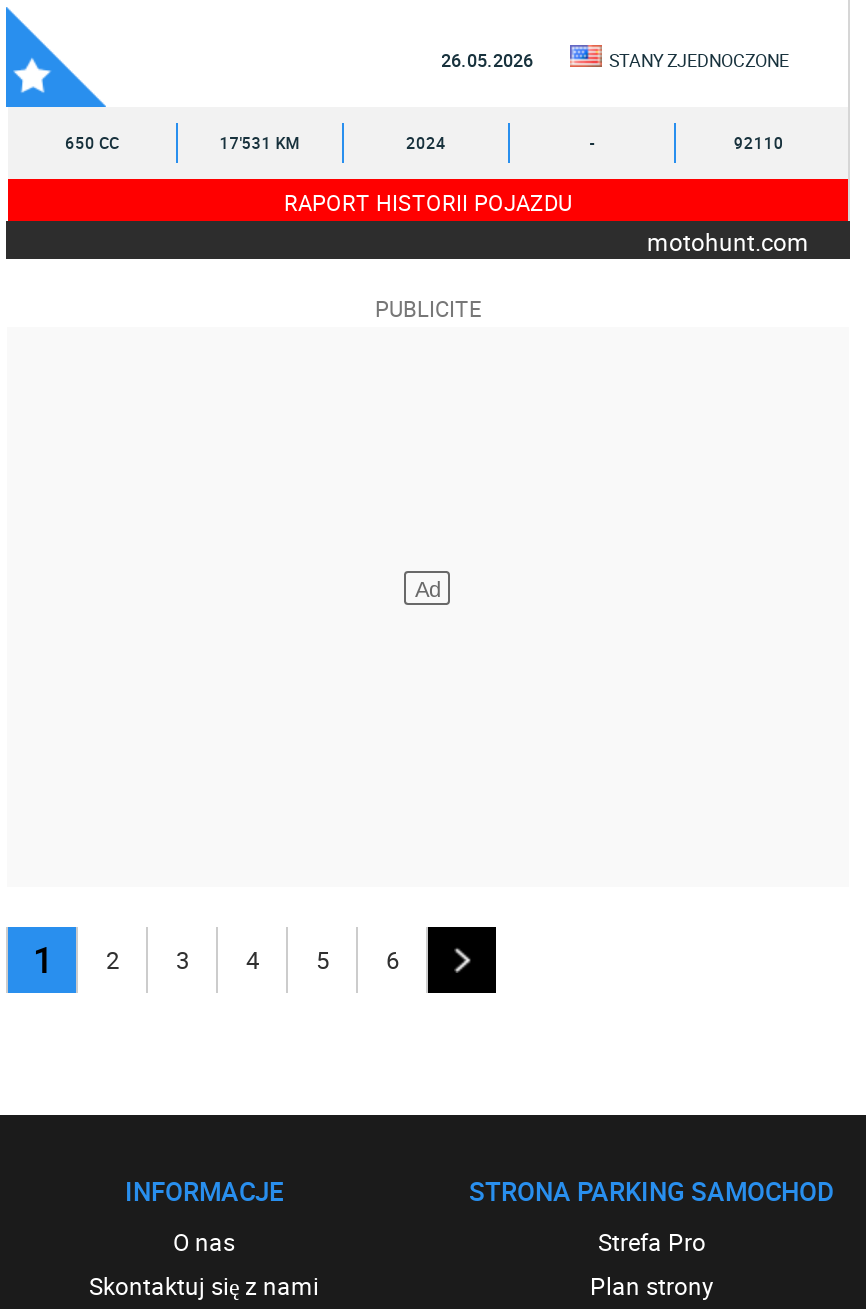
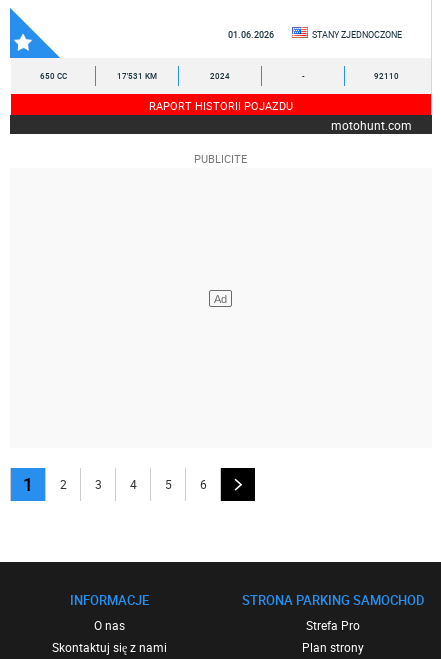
[441,47,533,73] 26.05.2026 -> [227,28,273,41] 01.06.2026

